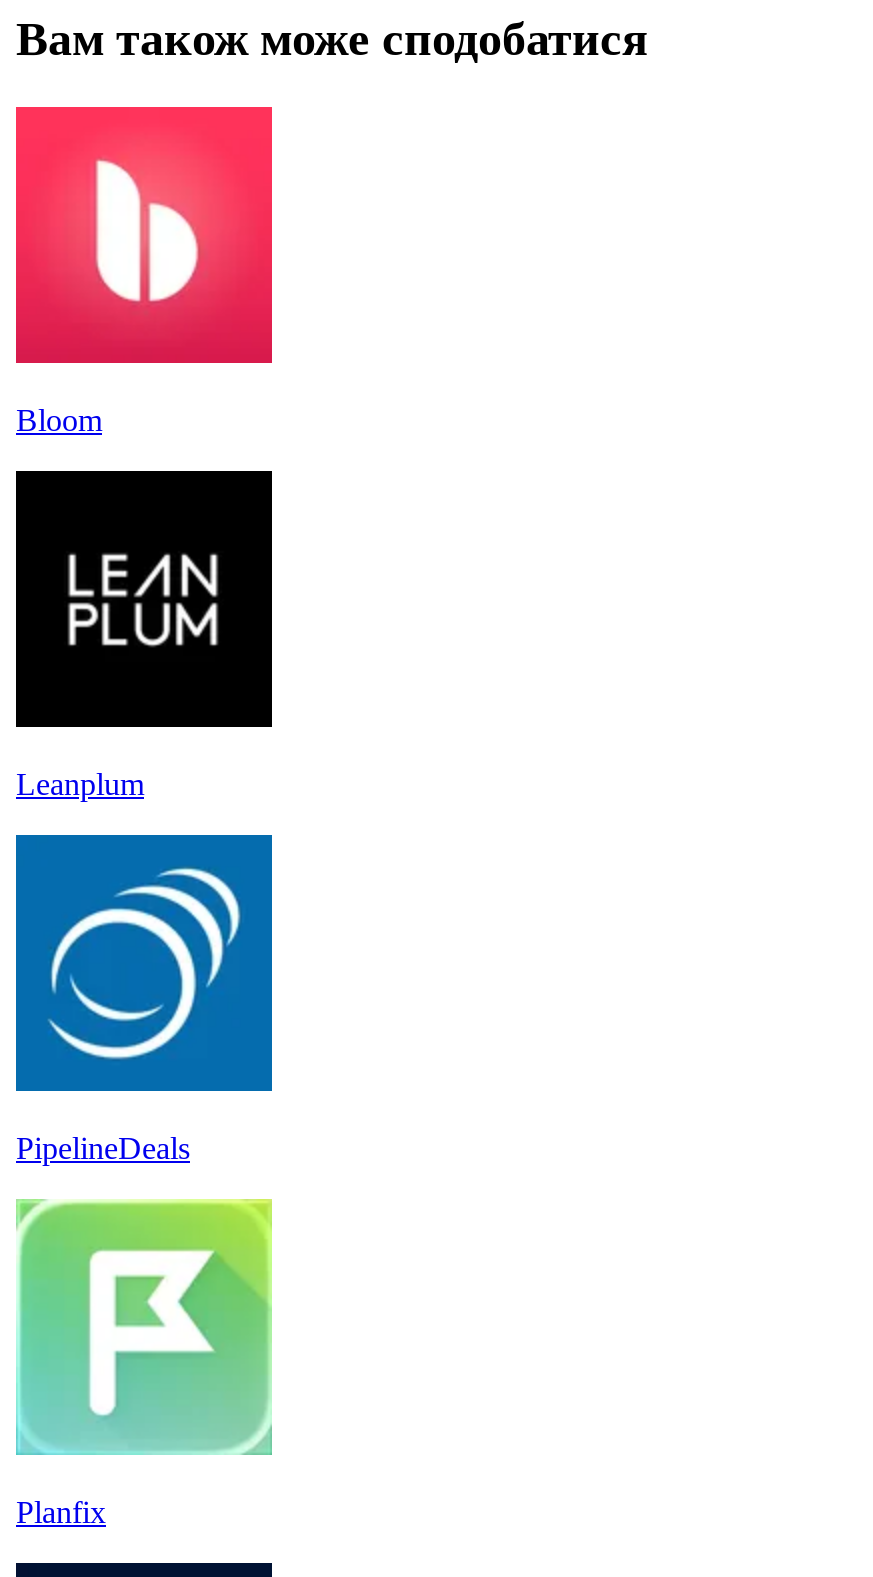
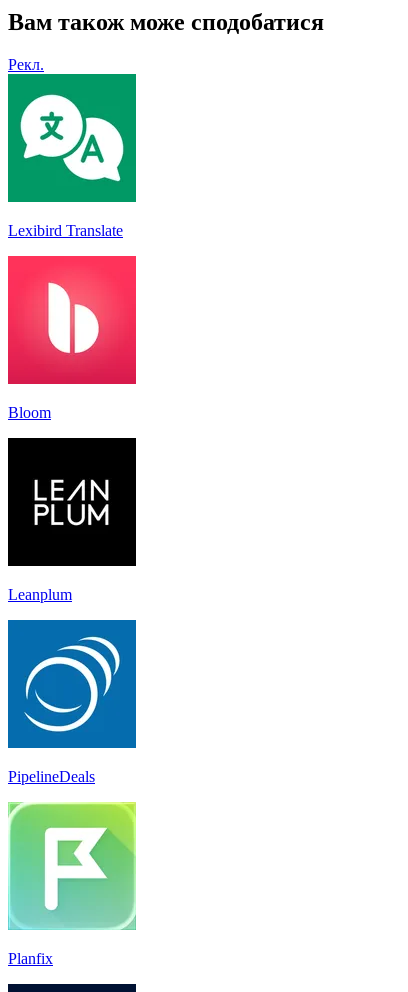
none -> [7,73,137,239] [image] | Lexibird Translate
none -> [8,56,44,73] Рекл.

